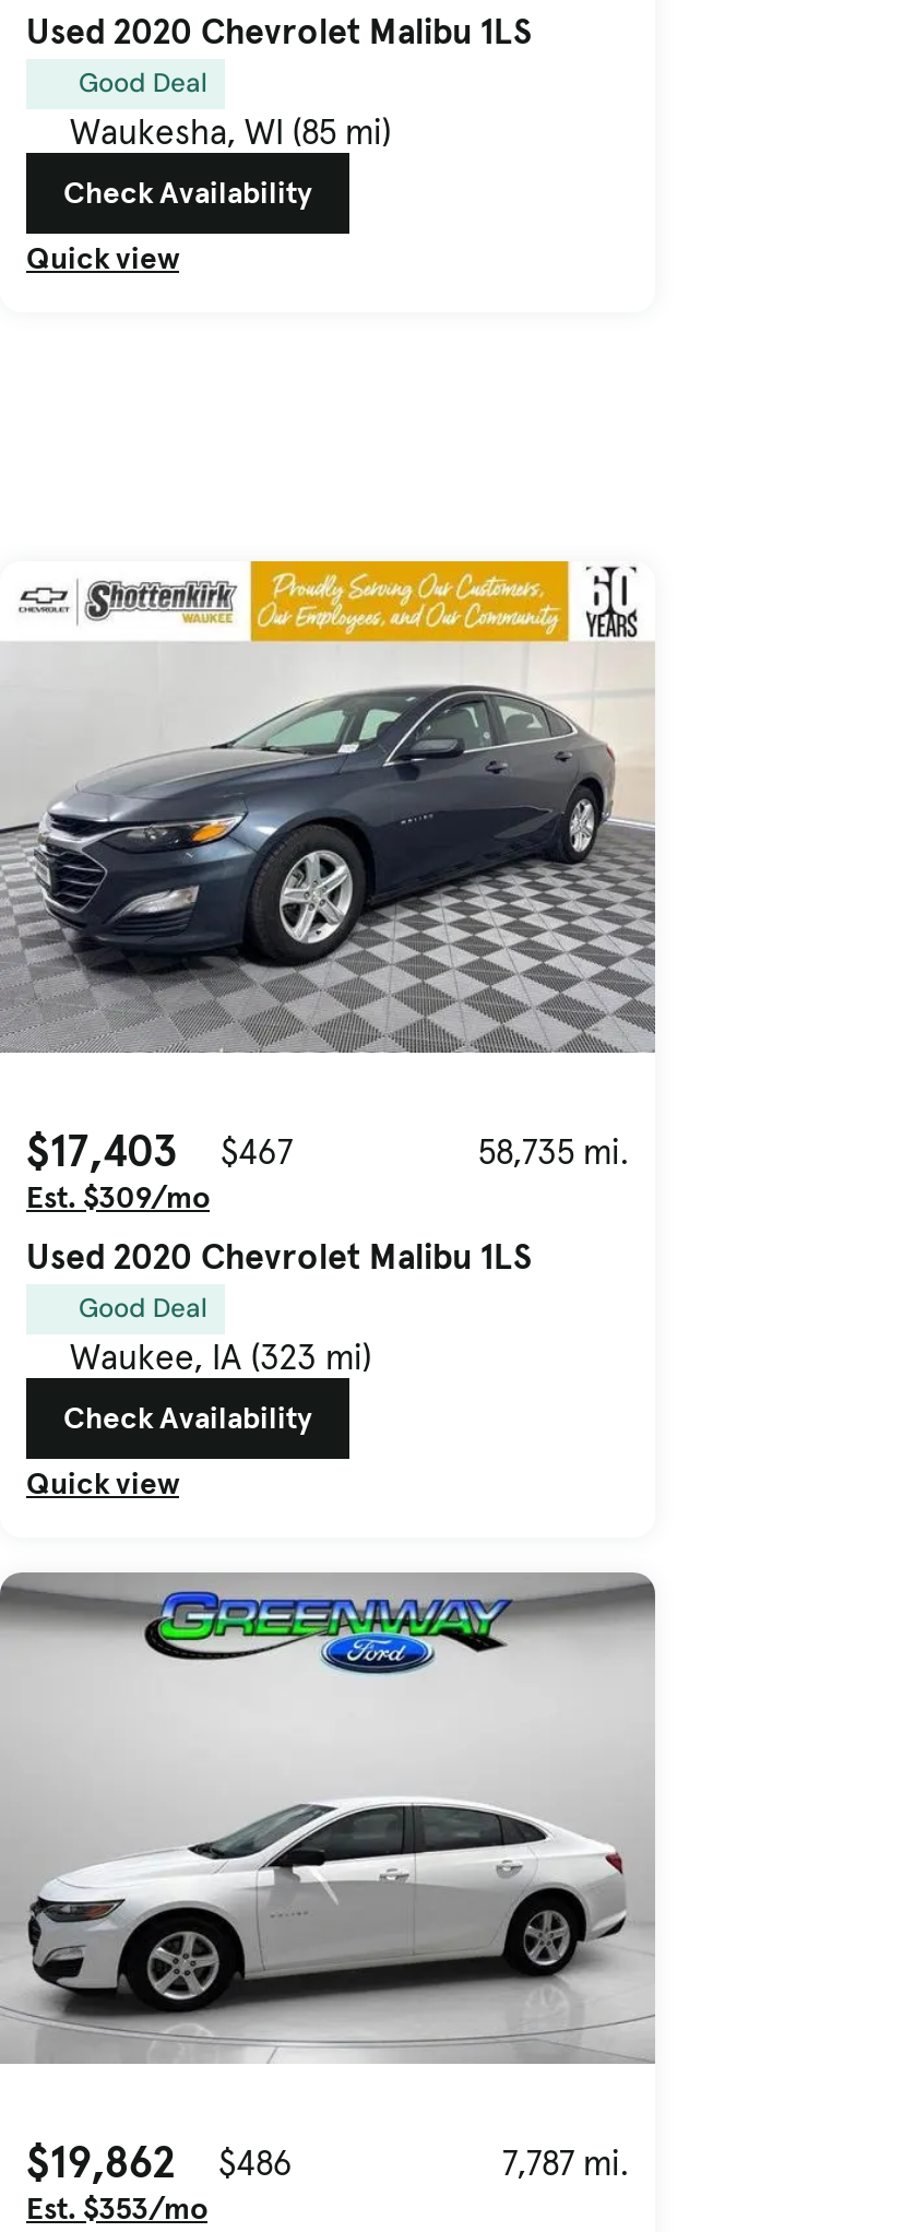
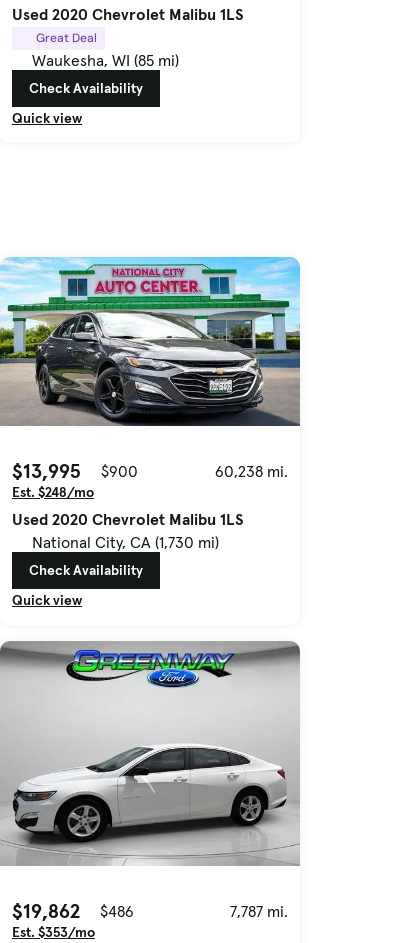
[79,66,207,100] Good Deal -> [36,30,97,46] Great Deal
[7,559,655,1179] [image] | $17,403 -> [3,256,301,484] [image] | $13,995
[221,1129,293,1173] $467 -> [101,461,138,481] $900
[478,1129,629,1173] 58,735 mi. -> [215,461,288,481] 60,238 mi.
[26,1177,210,1216] Est. $309/mo -> [12,483,94,501] Est. $248/mo
[70,1291,371,1378] Good Deal | Waukee, IA (323 mi) -> [32,532,219,552] National City, CA (1,730 mi)

